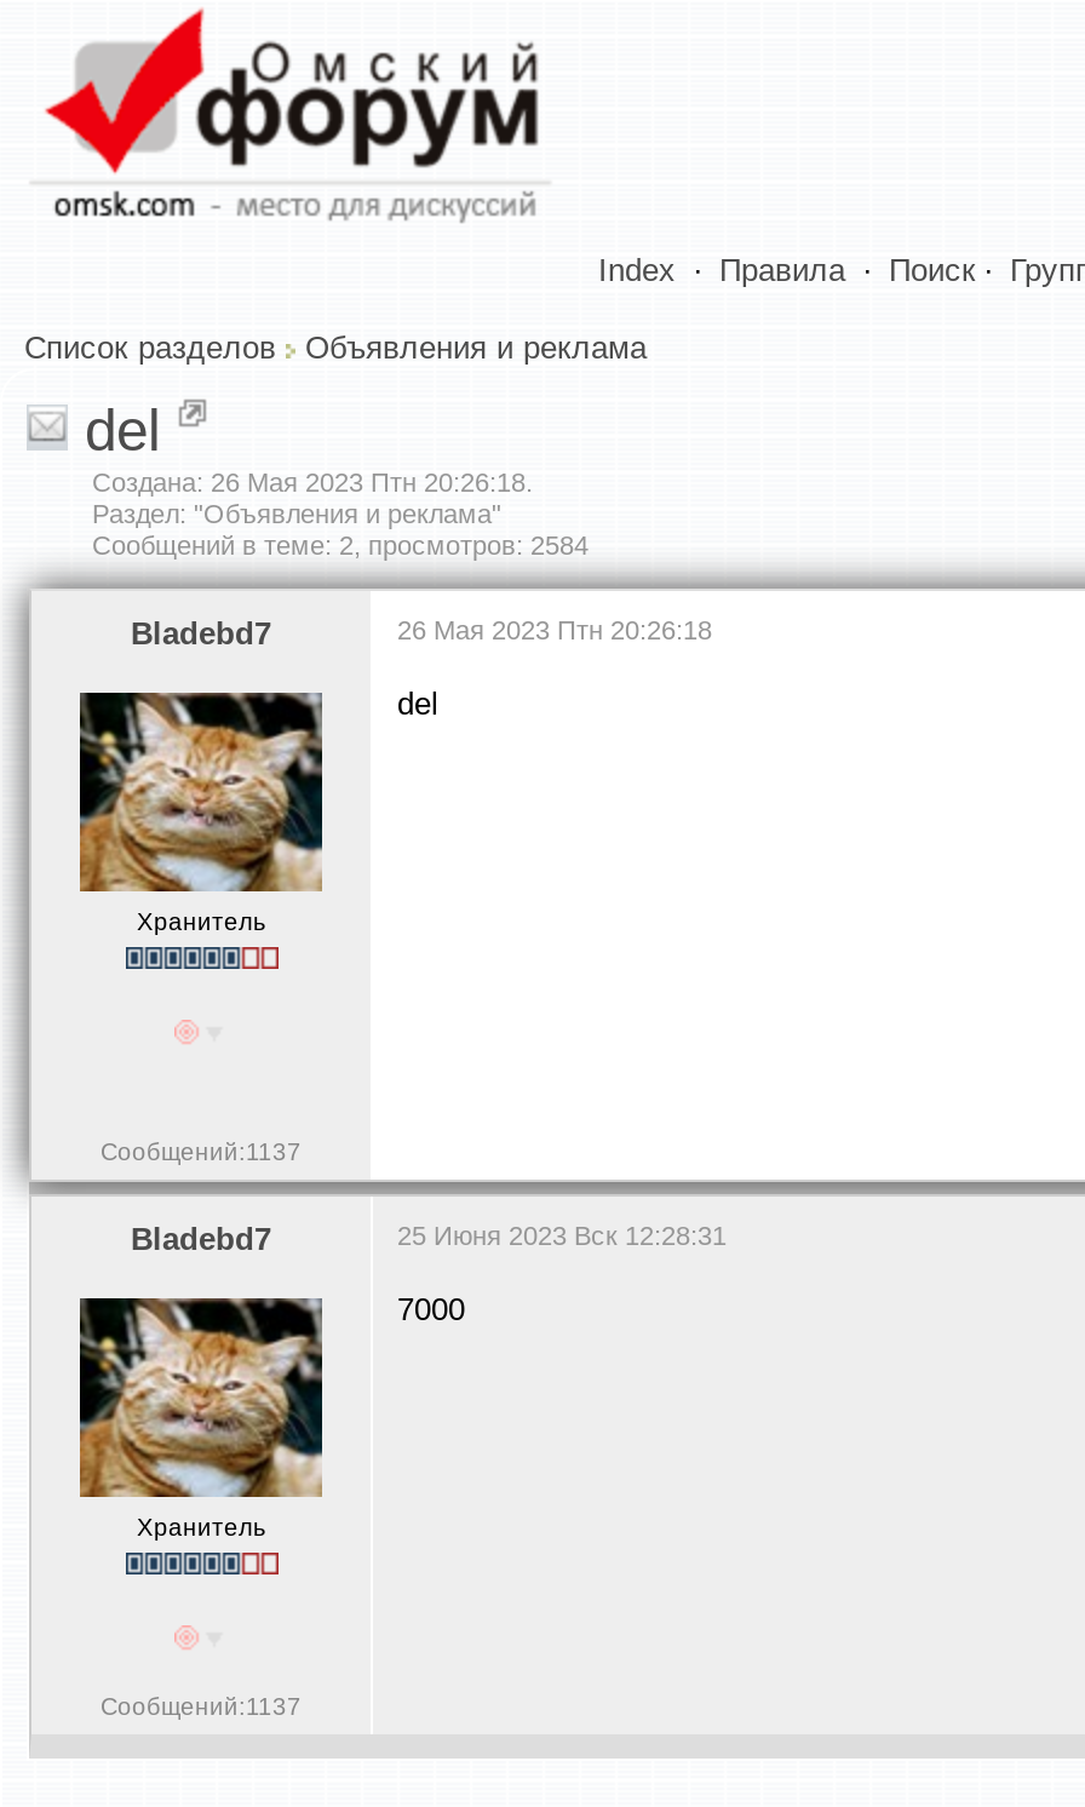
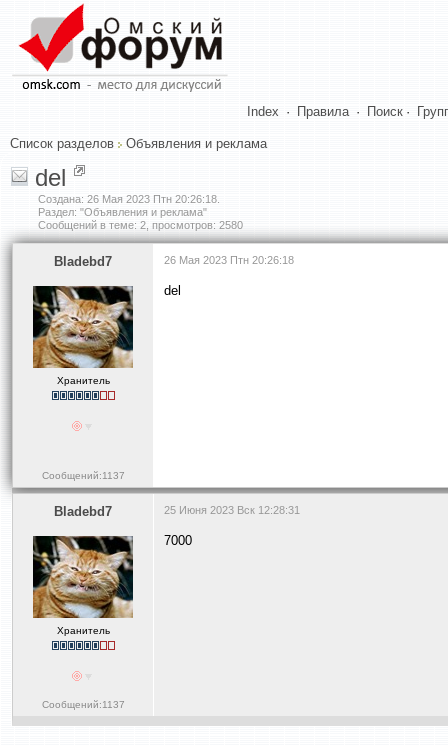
[92,530,589,560] Сообщений в теме: 2, просмотров: 2584 -> [38,219,243,231] Сообщений в теме: 2, просмотров: 2580

